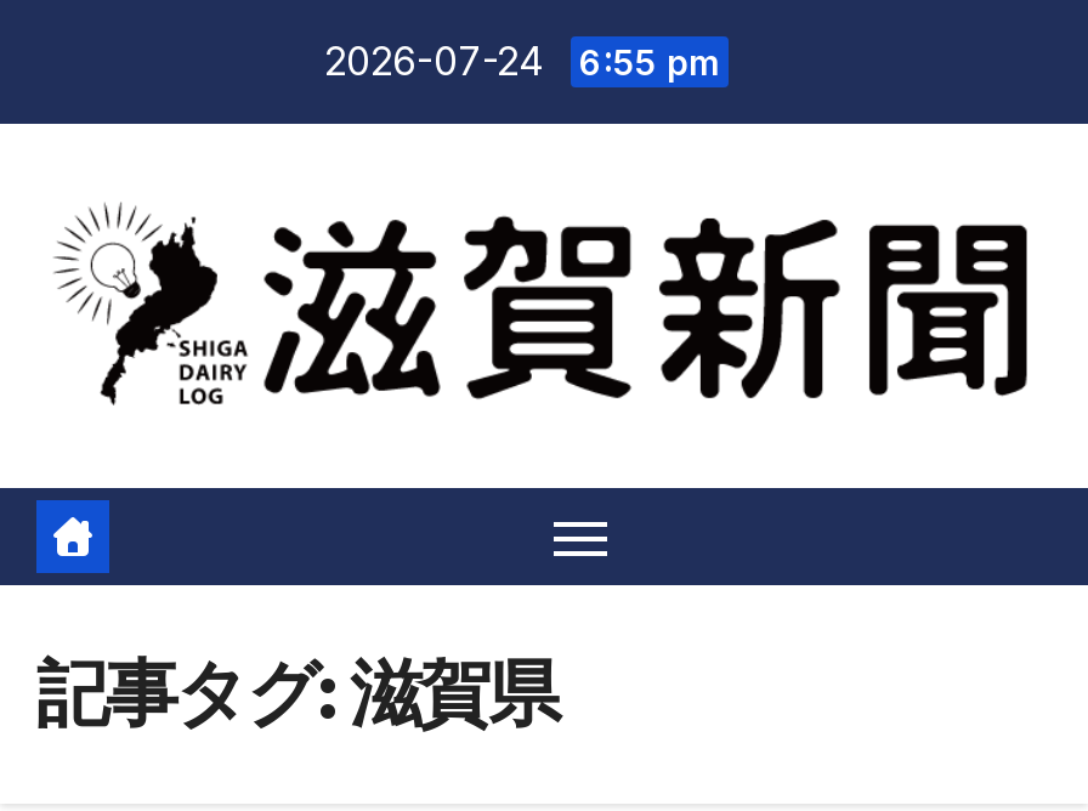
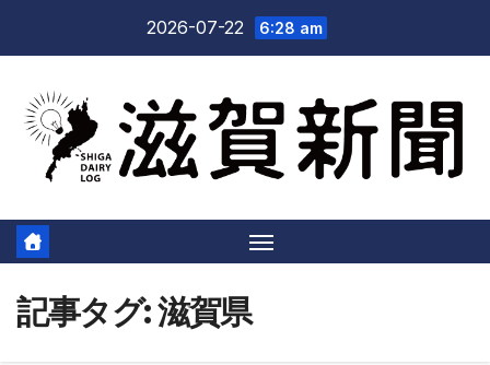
[324,36,718,85] 2026-07-24 6:55 pm -> [147,16,323,38] 2026-07-22 6:28 am

